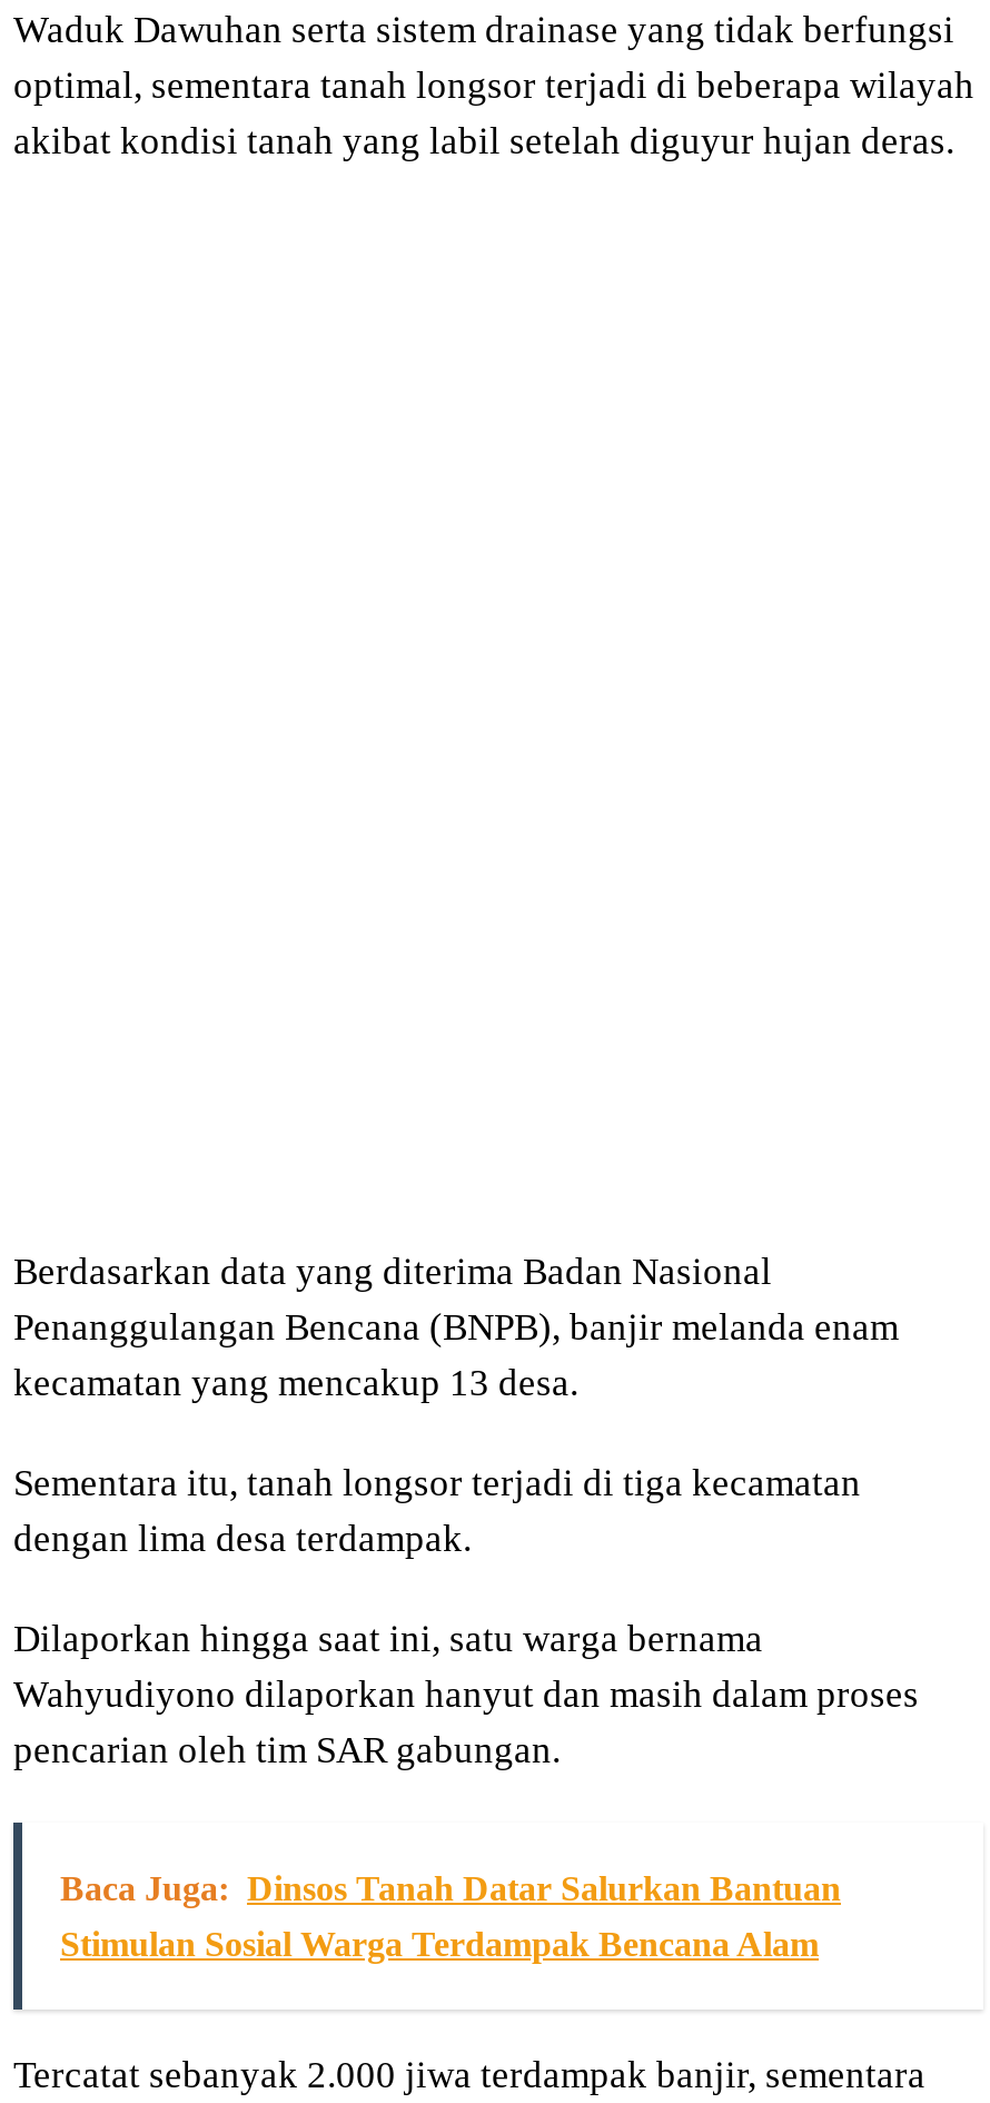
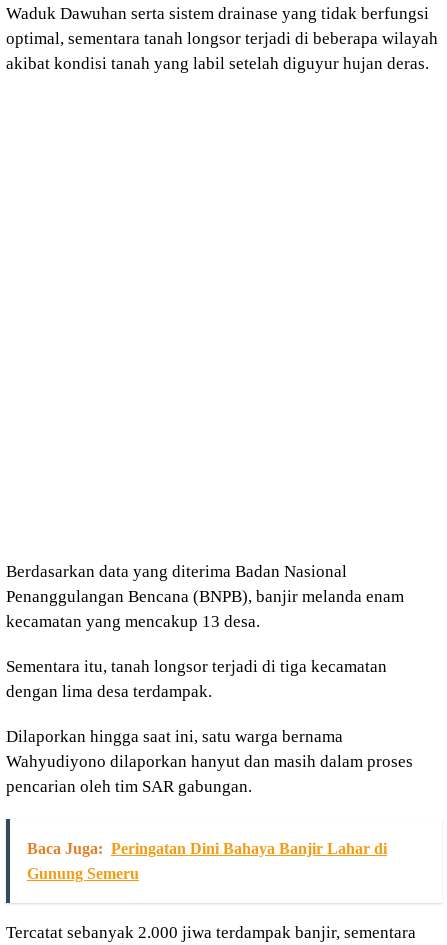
[60,1869,841,1907] Baca Juga: Dinsos Tanah Datar Salurkan Bantuan -> [27,840,387,857] Baca Juga: Peringatan Dini Bahaya Banjir Lahar di
[60,1925,819,1963] Stimulan Sosial Warga Terdampak Bencana Alam -> [27,865,139,882] Gunung Semeru

